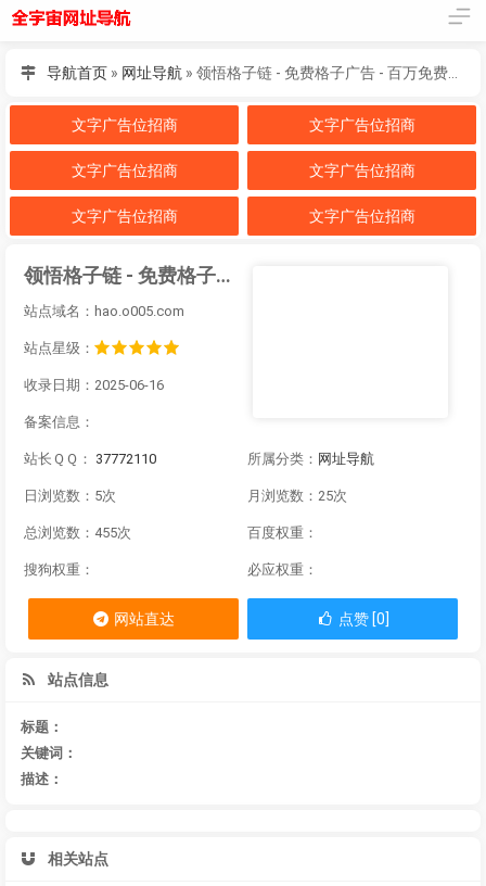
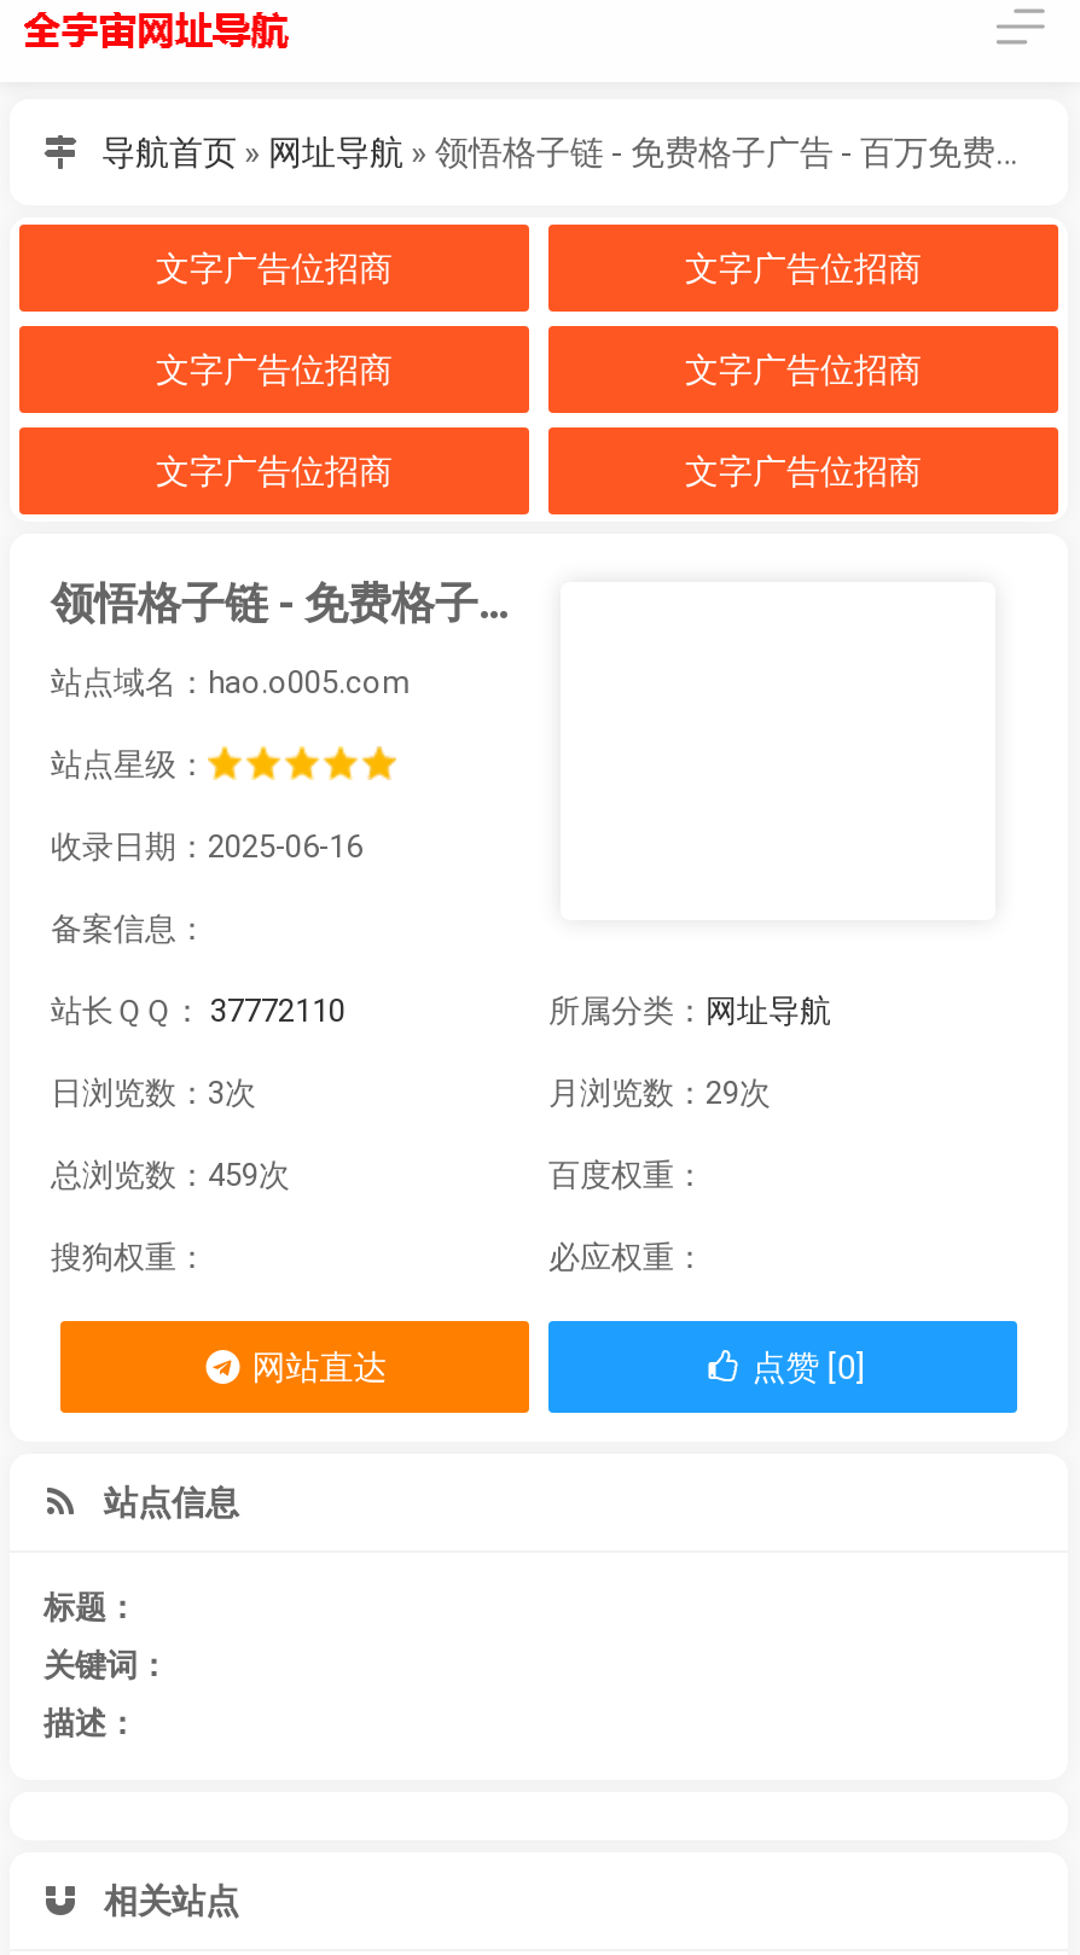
[24,488,116,504] 日浏览数：5次 -> [51,1075,256,1111] 日浏览数：3次
[247,488,347,504] 月浏览数：25次 -> [548,1075,771,1111] 月浏览数：29次
[24,524,131,541] 总浏览数：455次 -> [51,1157,290,1193] 总浏览数：459次

